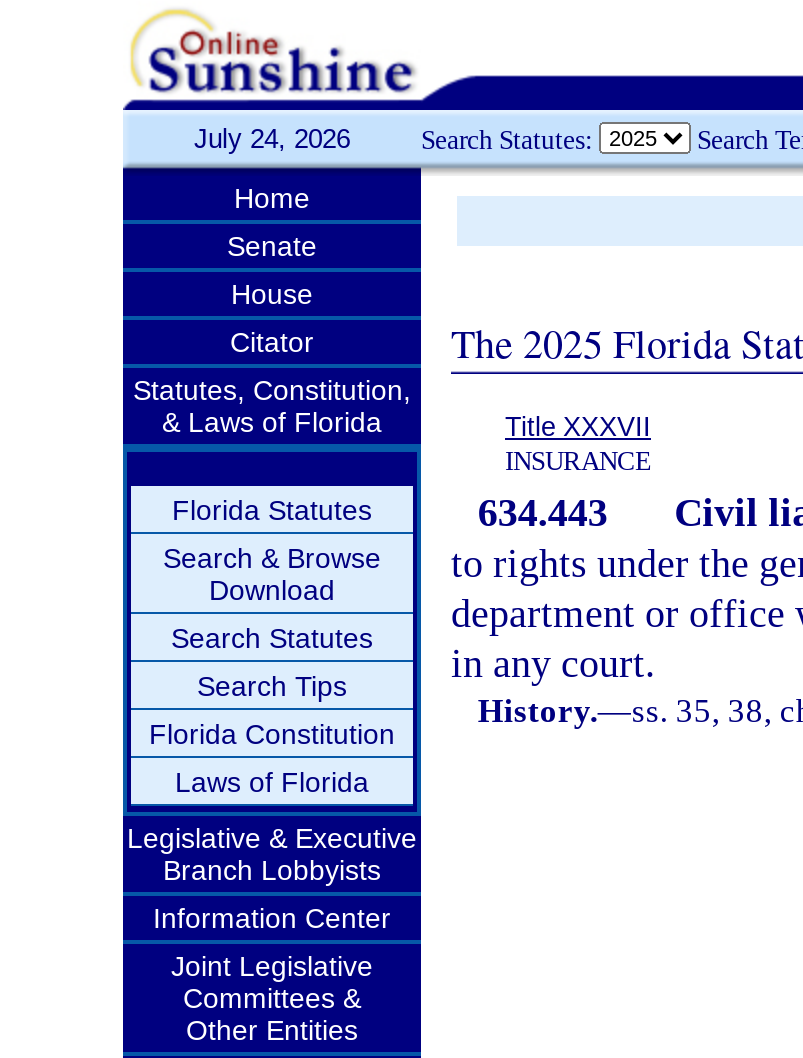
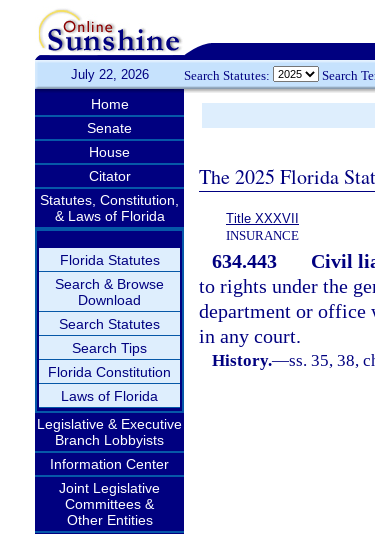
[194,124,350,154] July 24, 2026 -> [70,67,148,82] July 22, 2026

